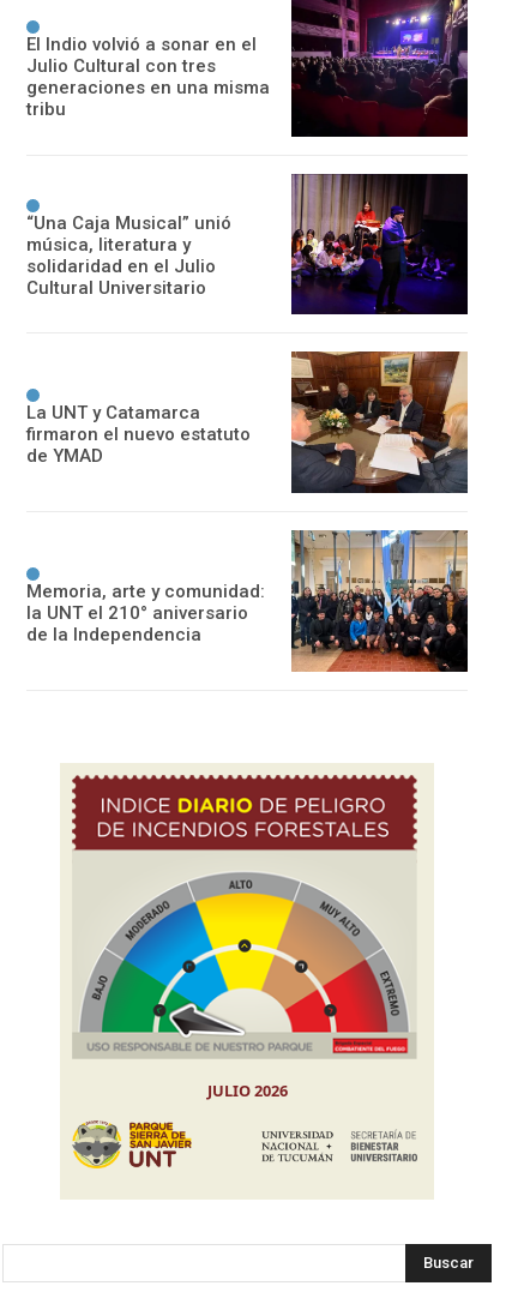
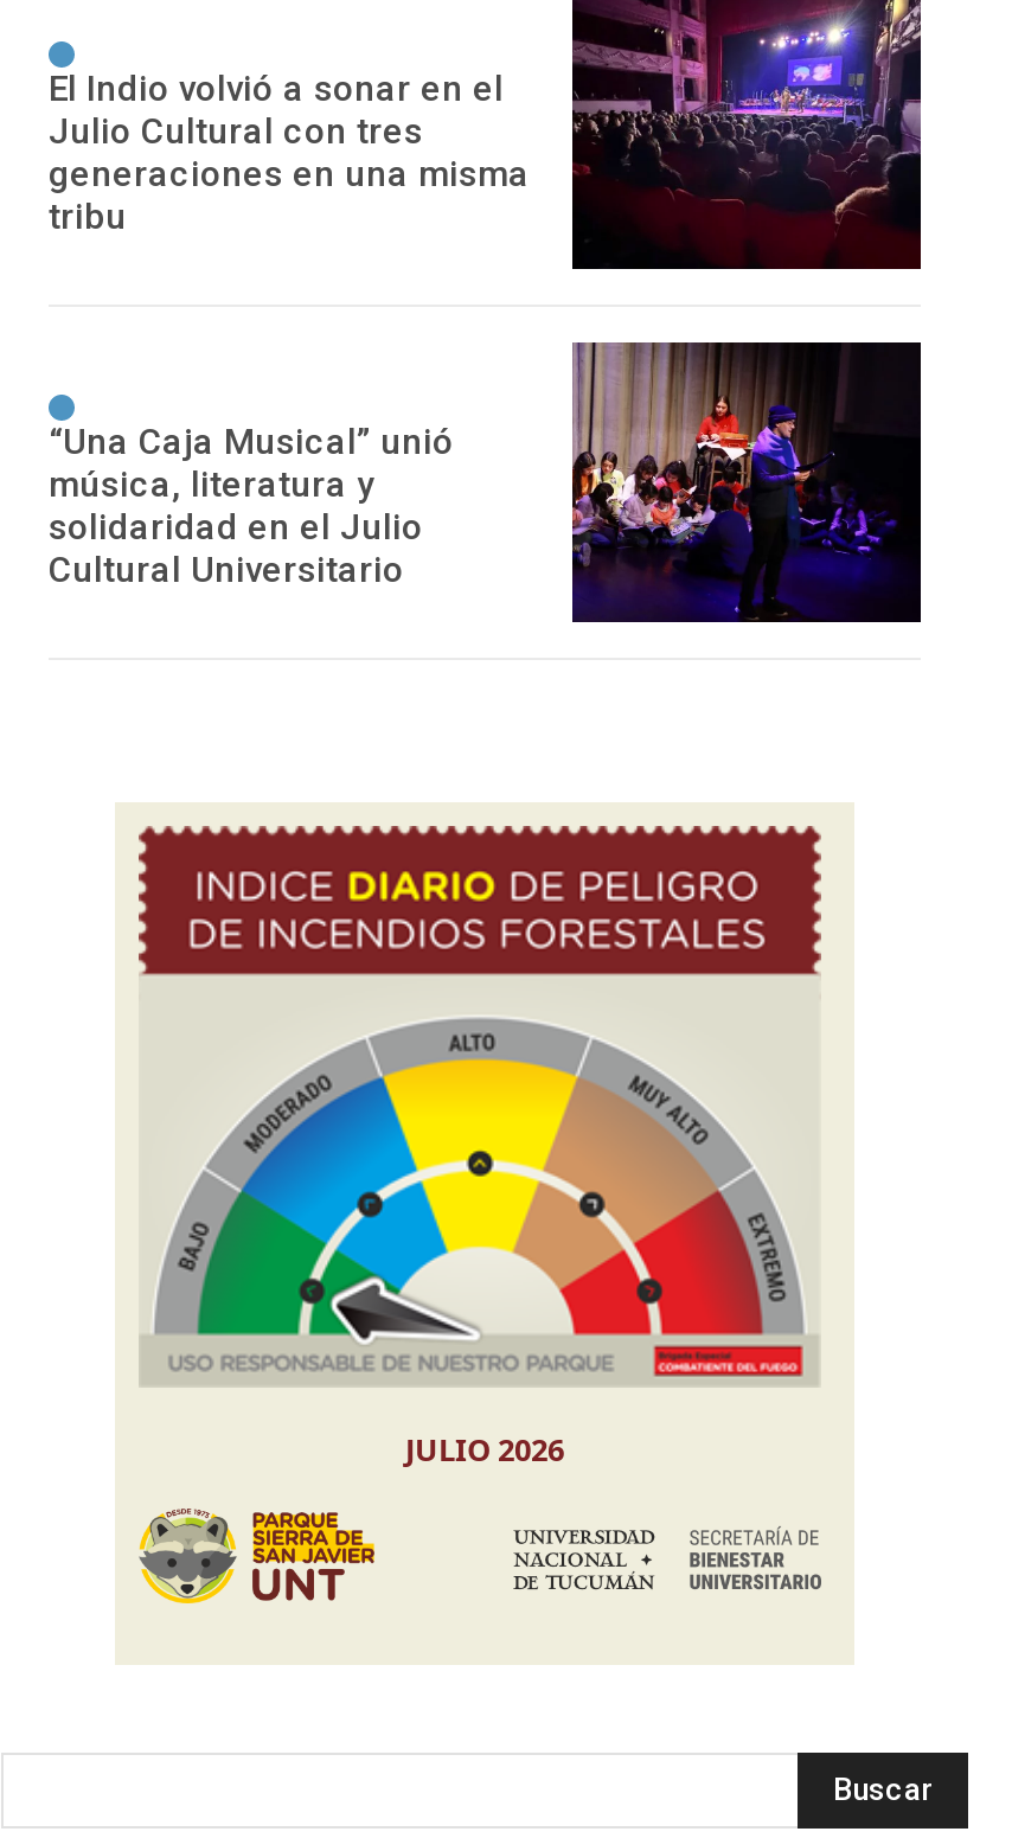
[26,350,469,493] [image] | La UNT y Catamarca | firmaron el nuevo estatuto | de YMAD -> none
[26,529,469,673] [image] | Memoria, arte y comunidad: | la UNT el 210° aniversario | de la Independencia -> none

